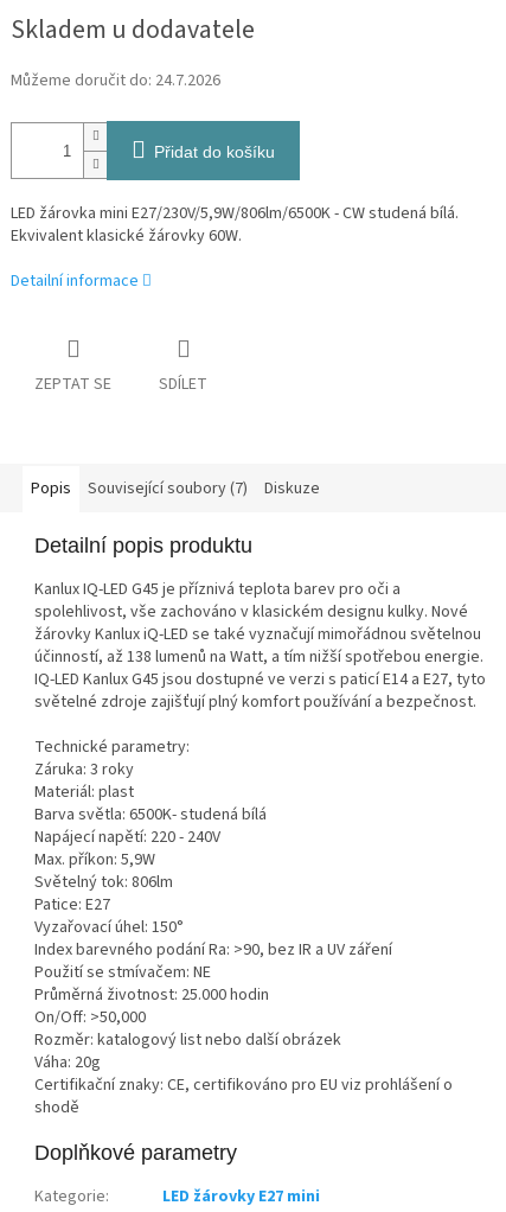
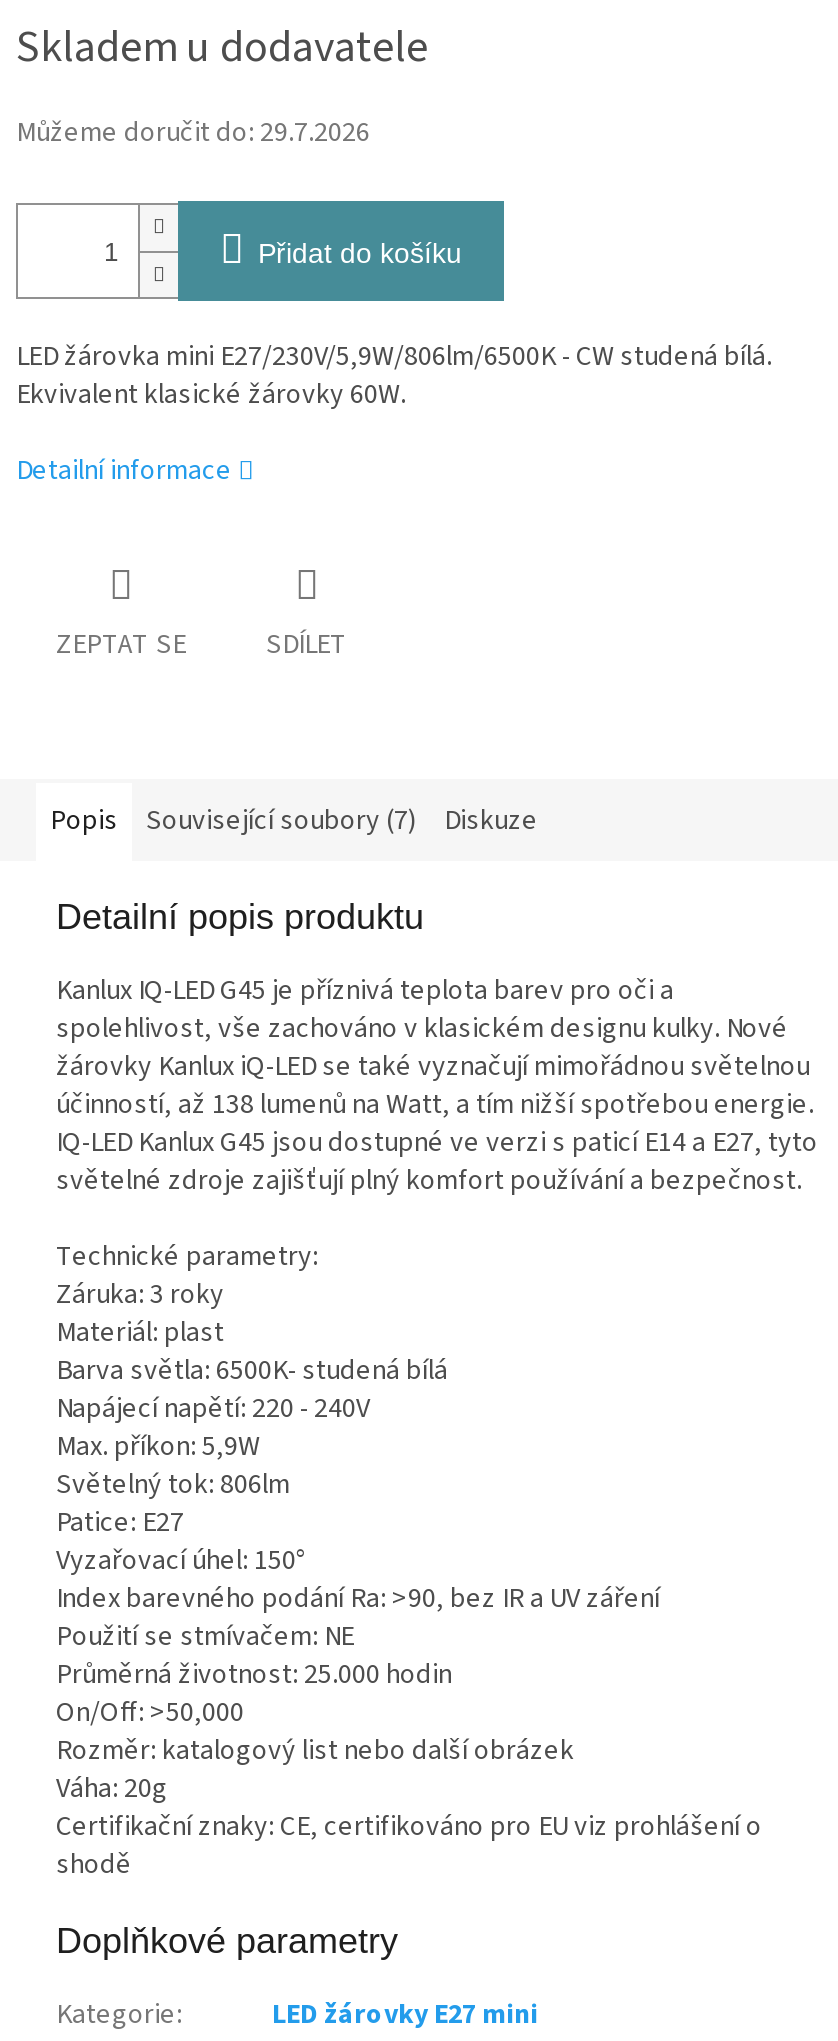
[11,69,220,93] Můžeme doručit do: 24.7.2026 -> [16,114,370,154] Můžeme doručit do: 29.7.2026

